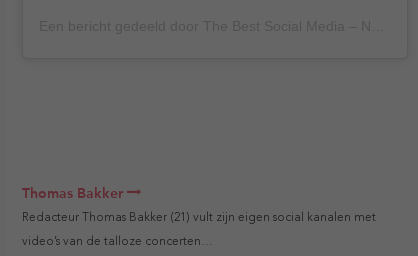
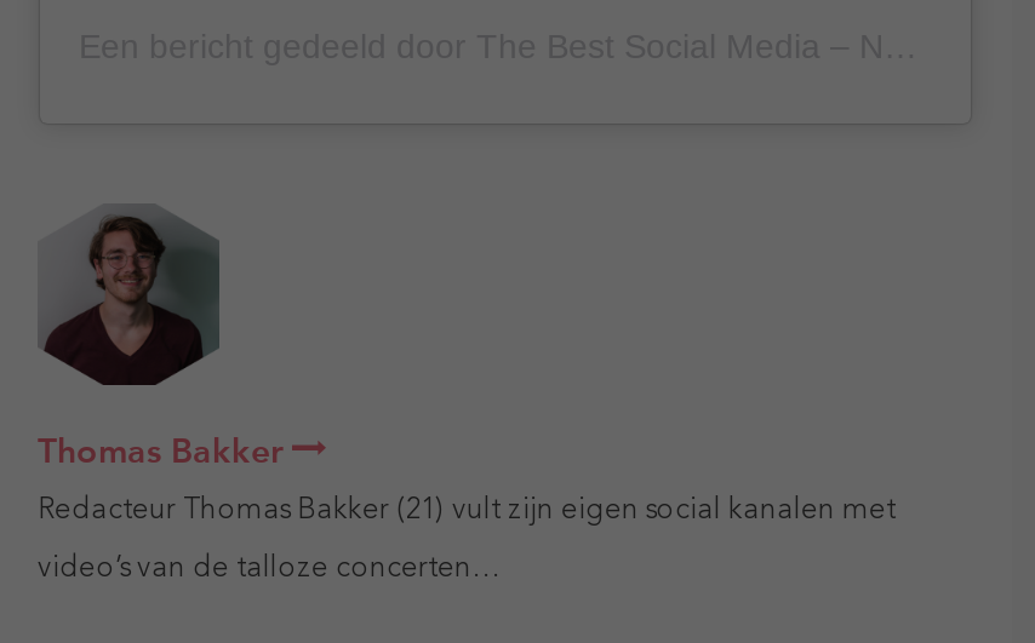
none -> [38,203,222,387] [image]

